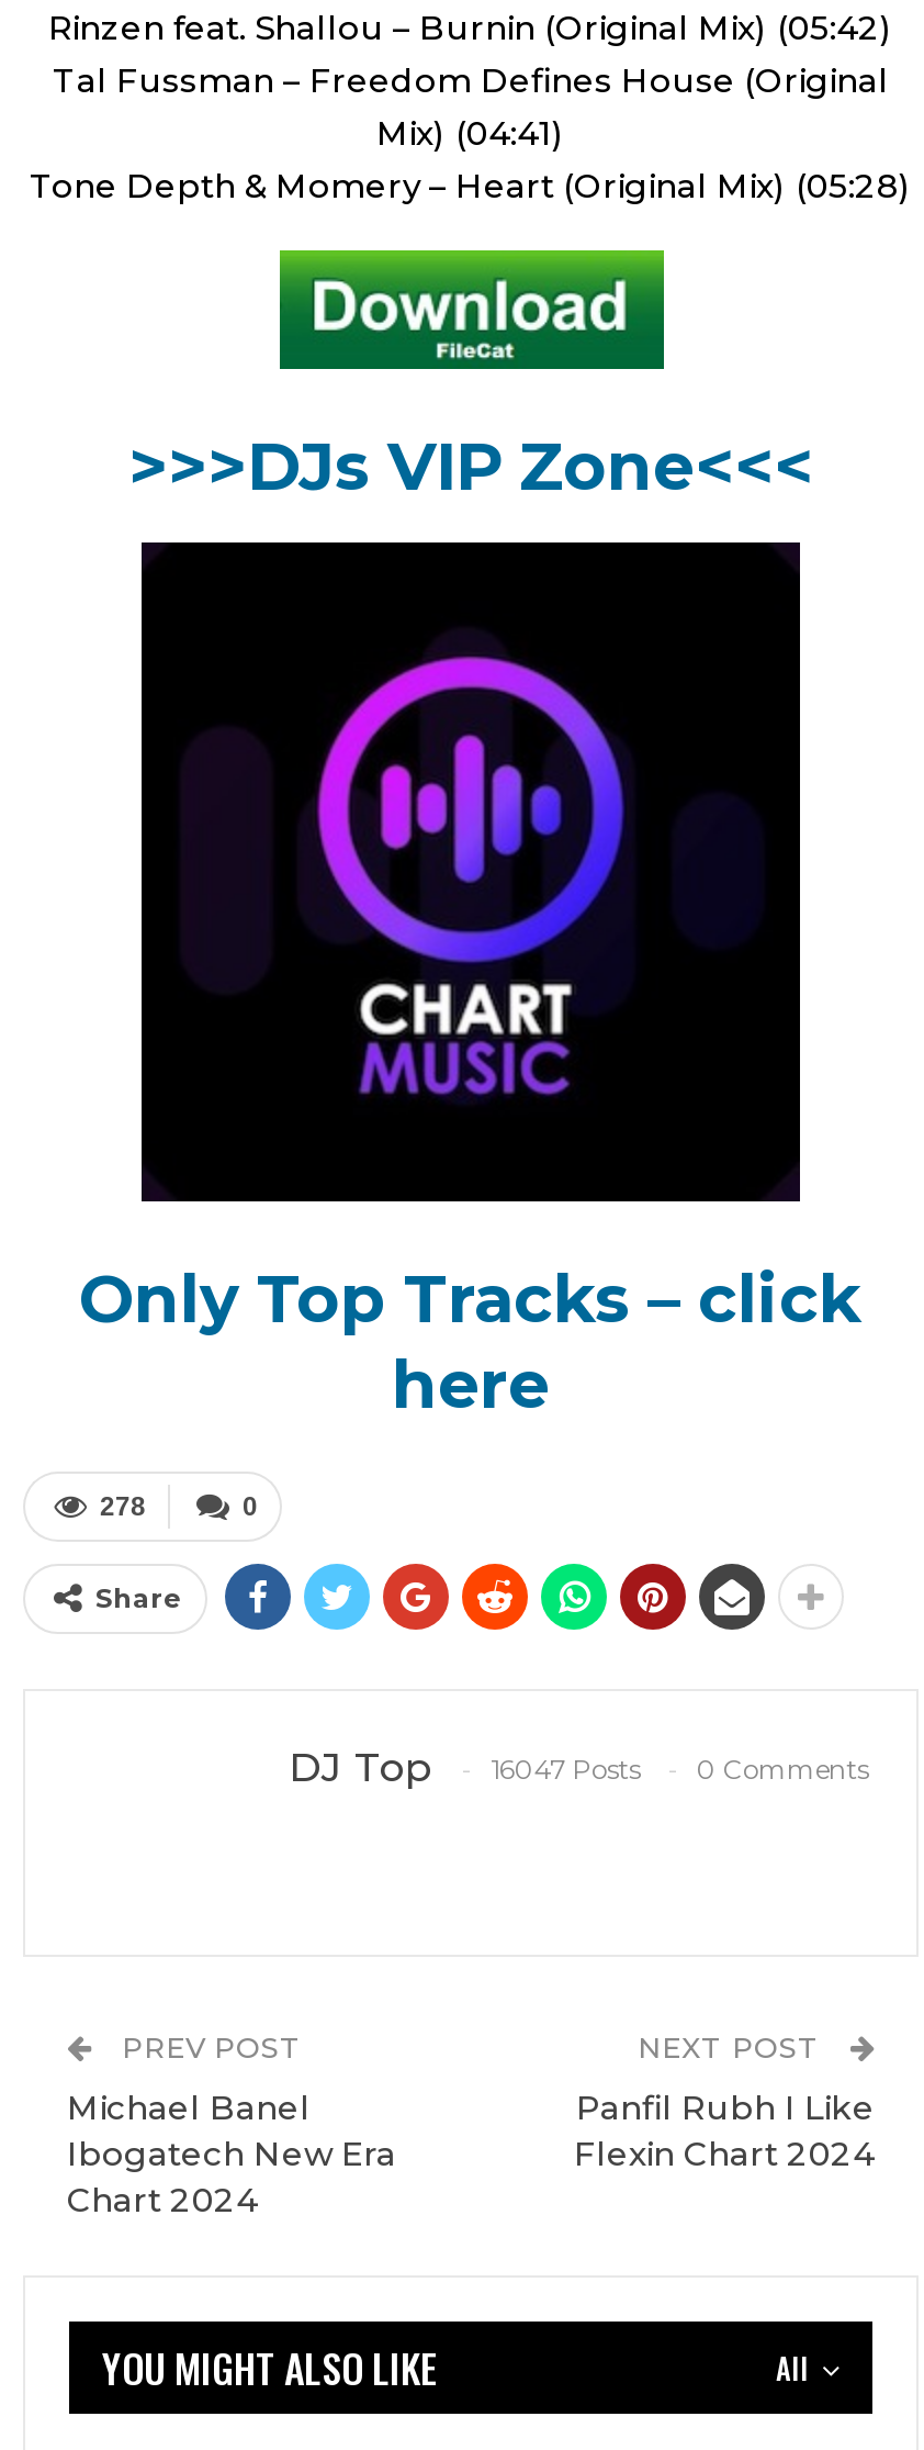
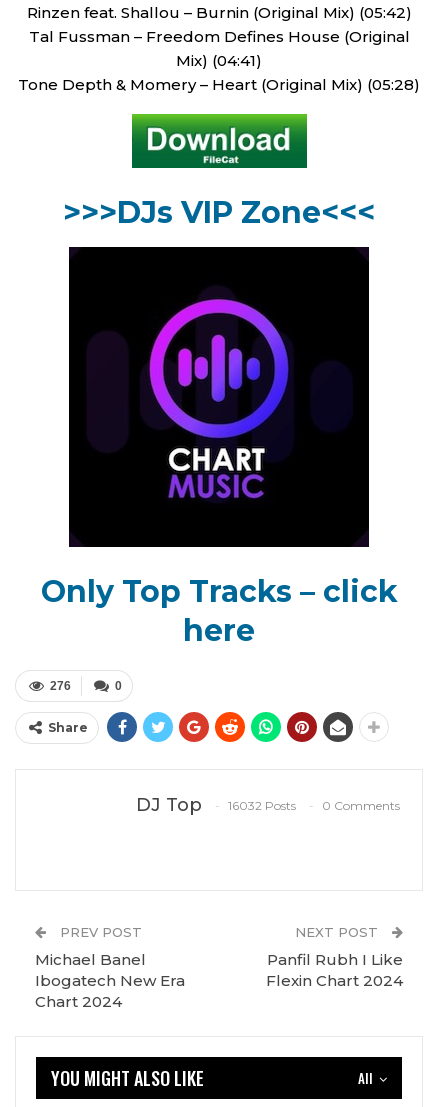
[100,1491,146,1521] 278 -> [50,679,71,693] 276
[491,1752,640,1785] 16047 Posts -> [228,798,296,813] 16032 Posts

